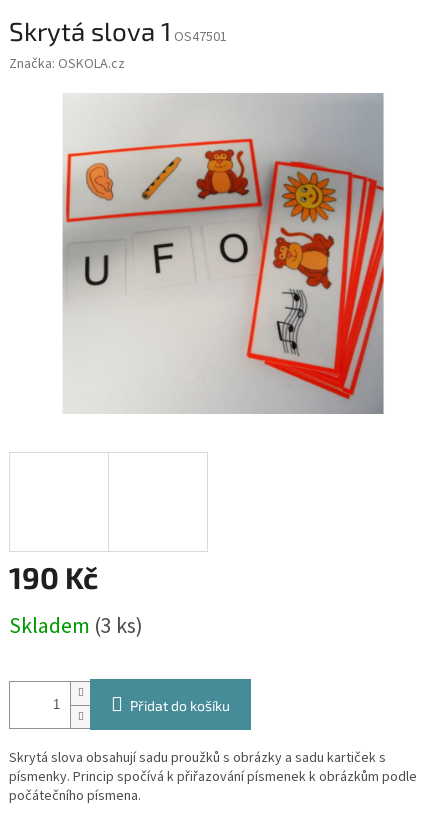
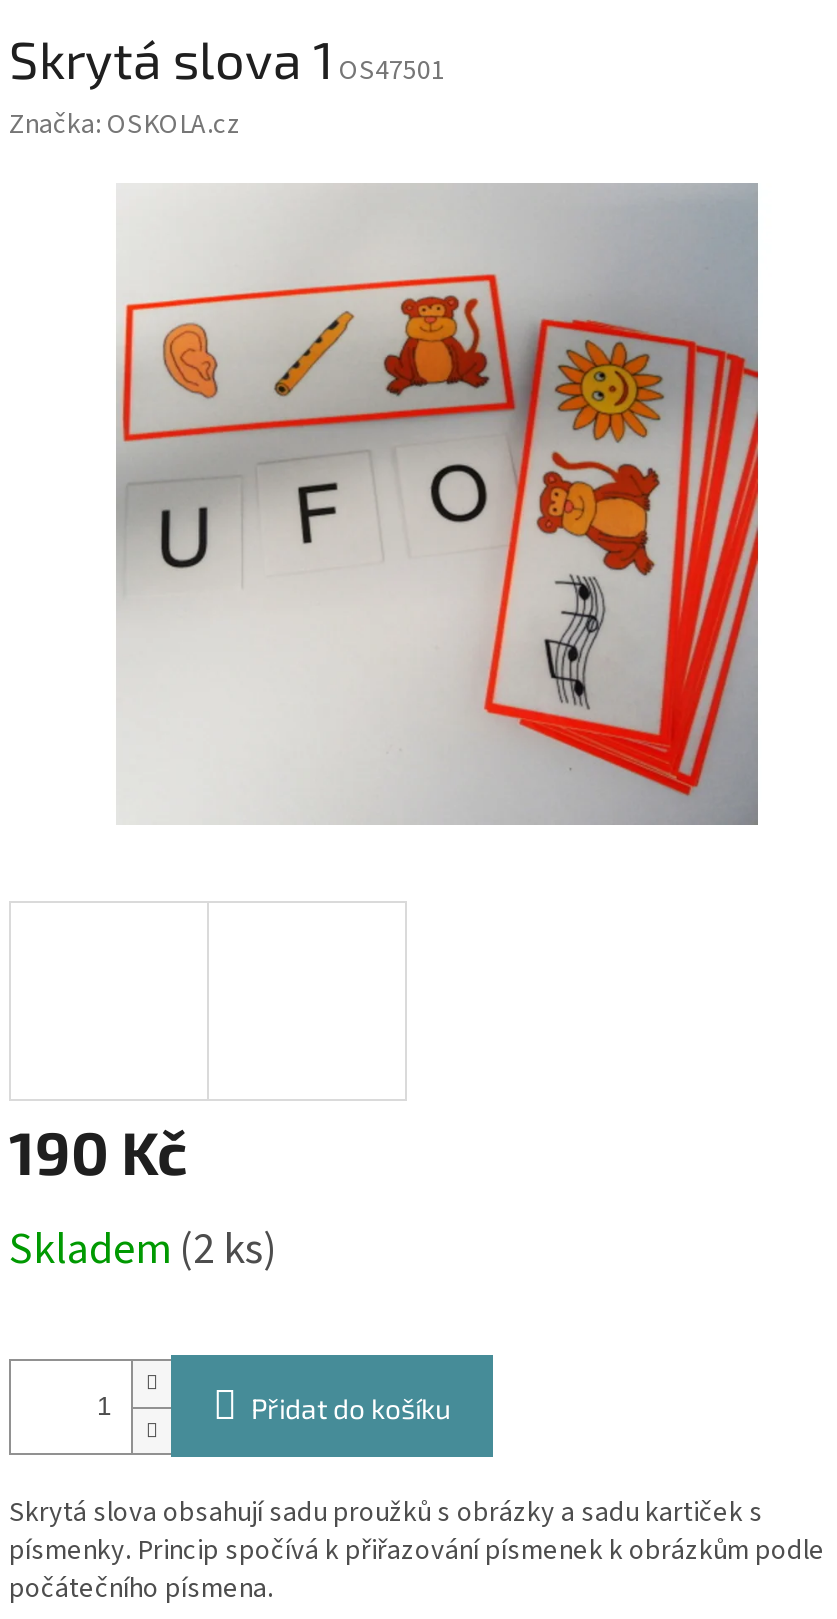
[9,610,143,642] Skladem (3 ks) -> [9,1218,277,1282] Skladem (2 ks)

